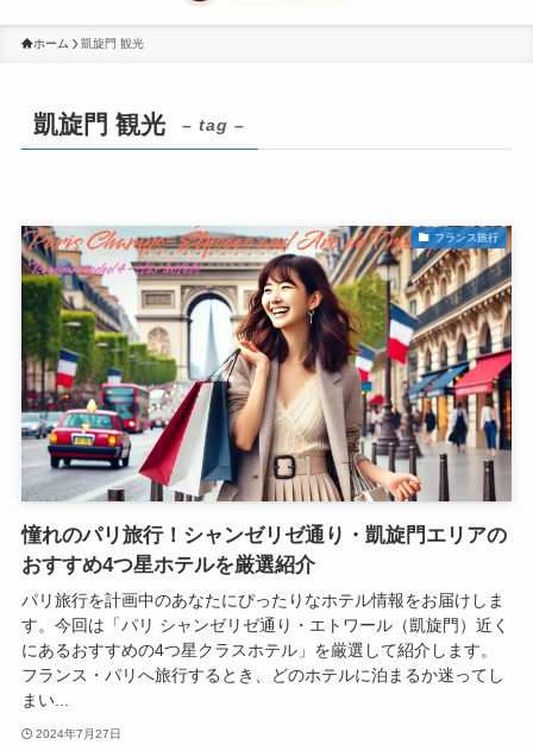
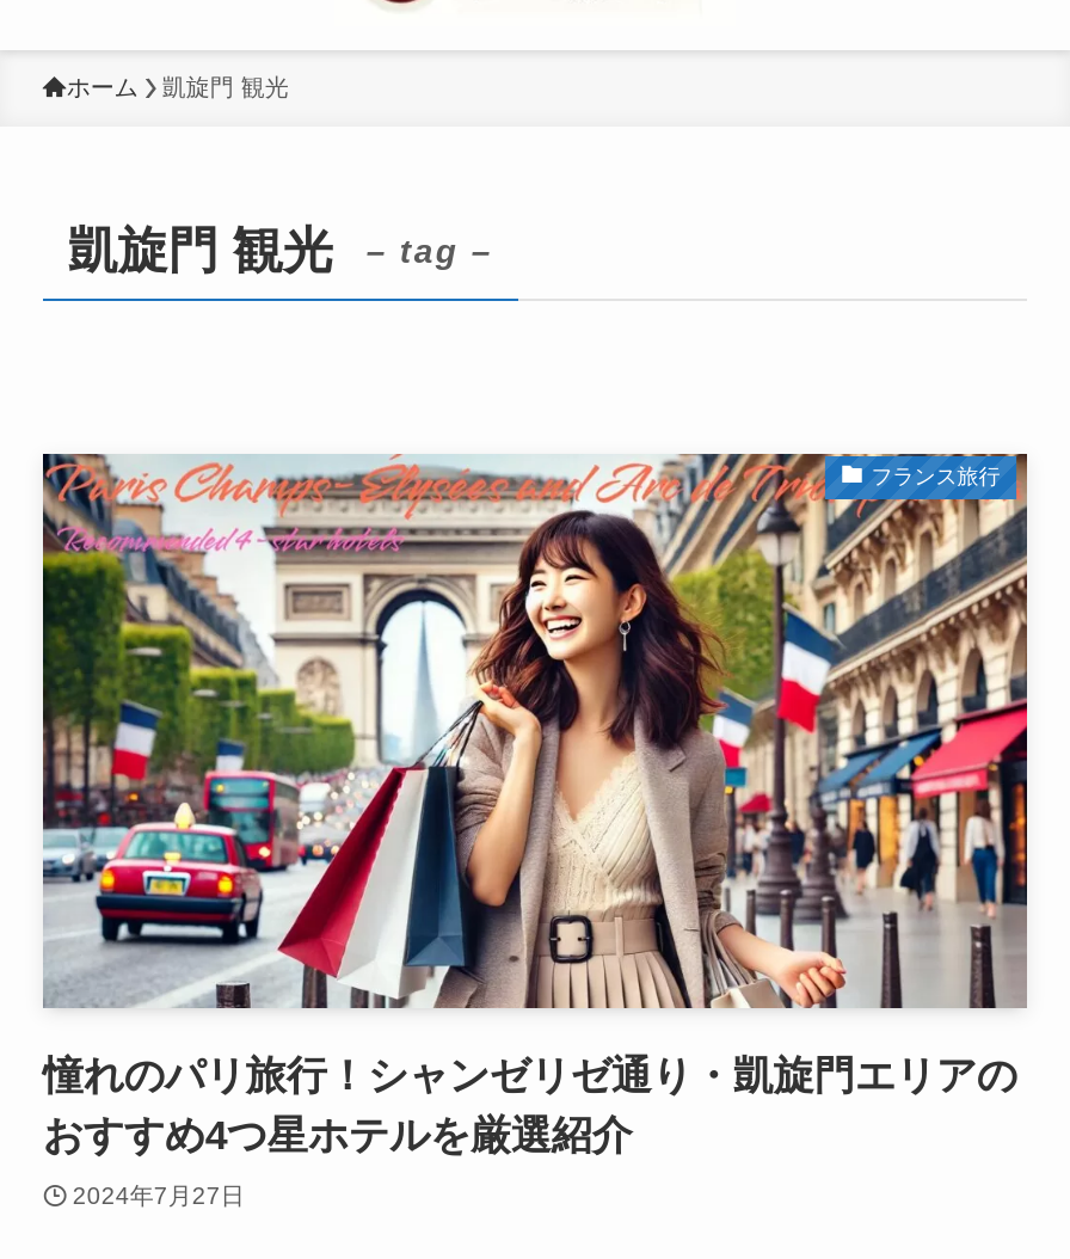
[21,591,509,710] パリ旅行を計画中のあなたにぴったりなホテル情報をお届けしま | す。今回は「パリ シャンゼリゼ通り・エトワール（凱旋門）近く | にあるおすすめの4つ星クラスホテル」を厳選して紹介します。 | フランス・パリへ旅行するとき、どのホテルに泊まるか迷ってし | まい... -> none

